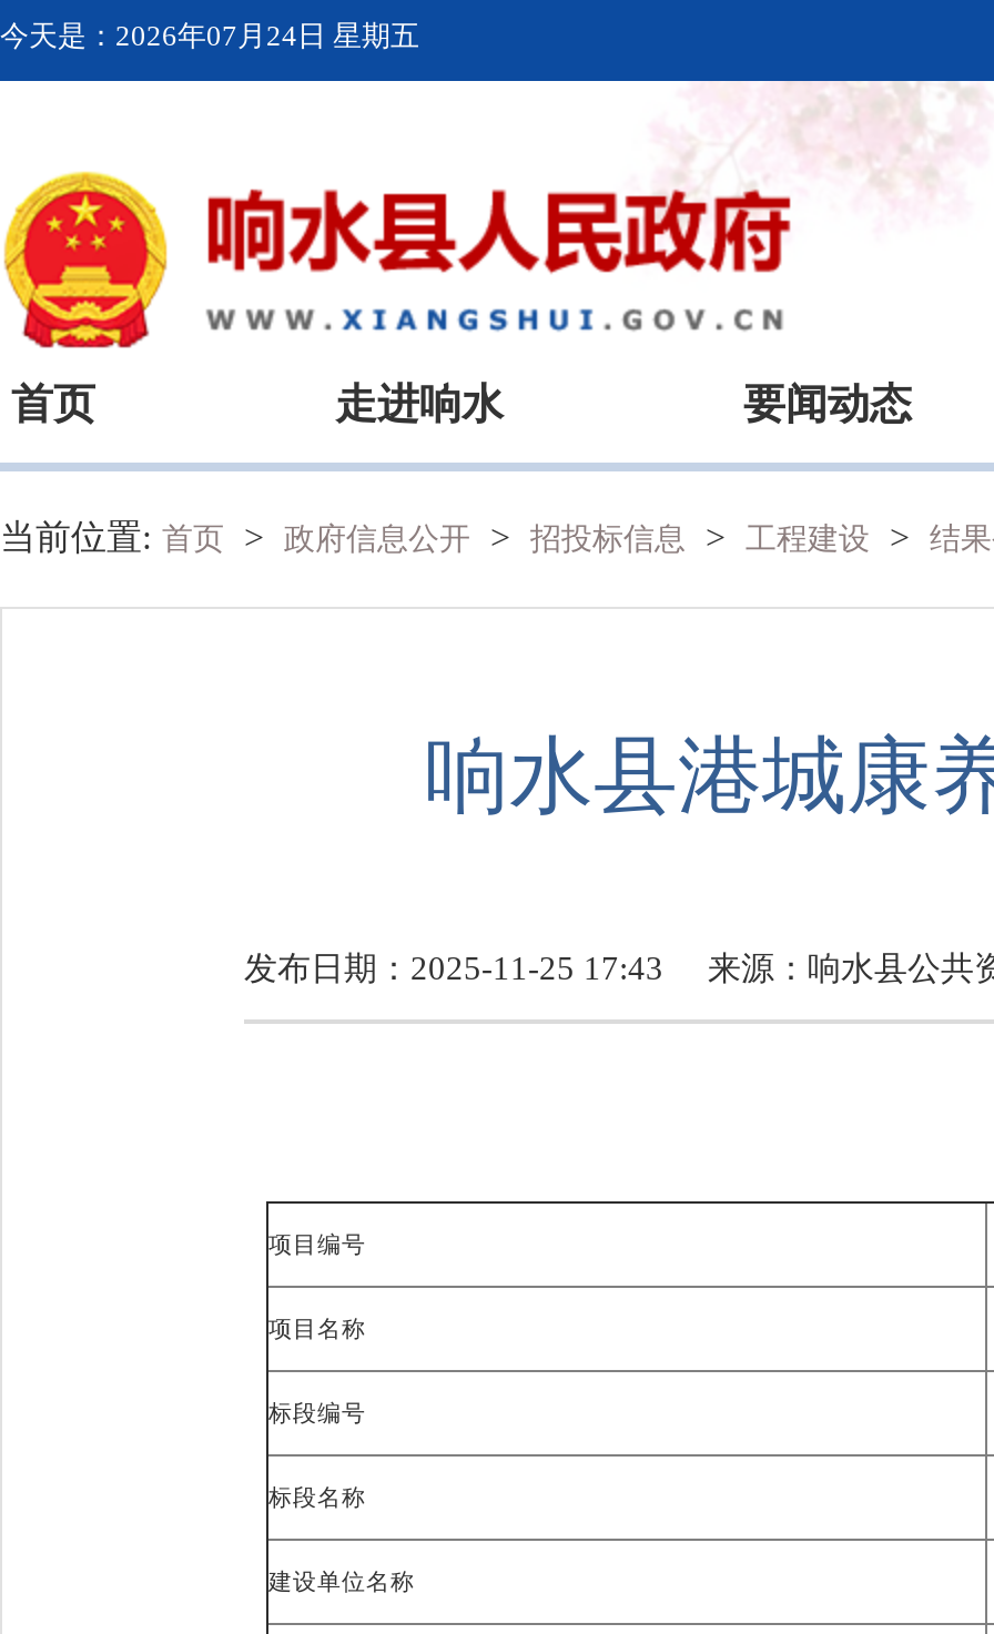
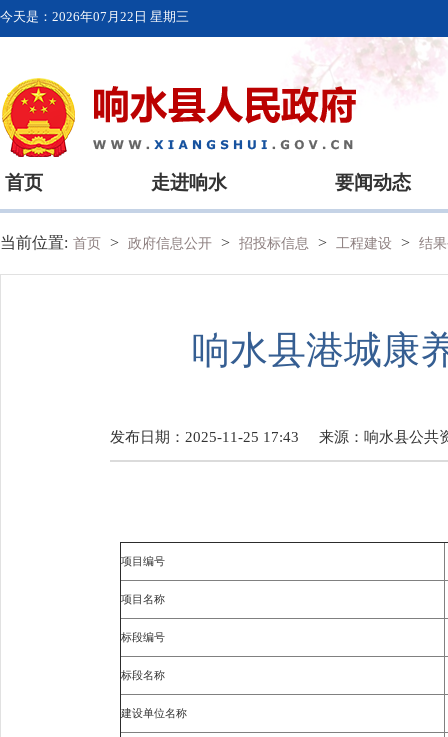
[0,19,419,52] 今天是：2026年07月24日 星期五 -> [0,9,189,24] 今天是：2026年07月22日 星期三

